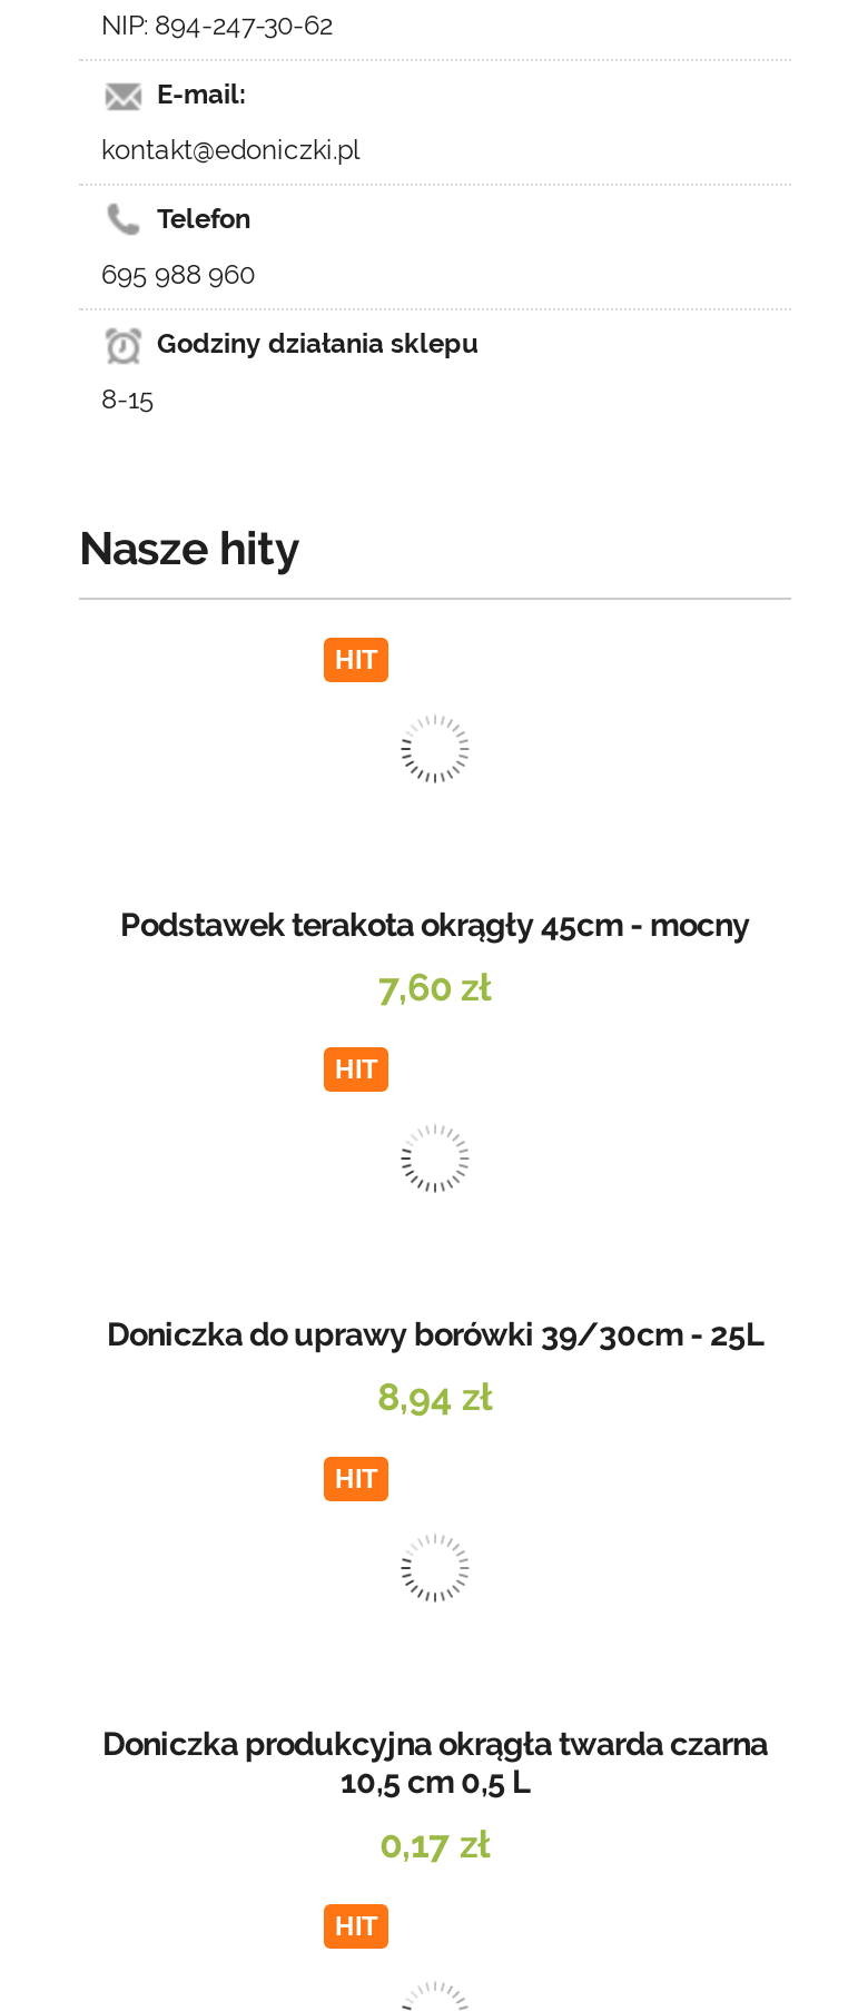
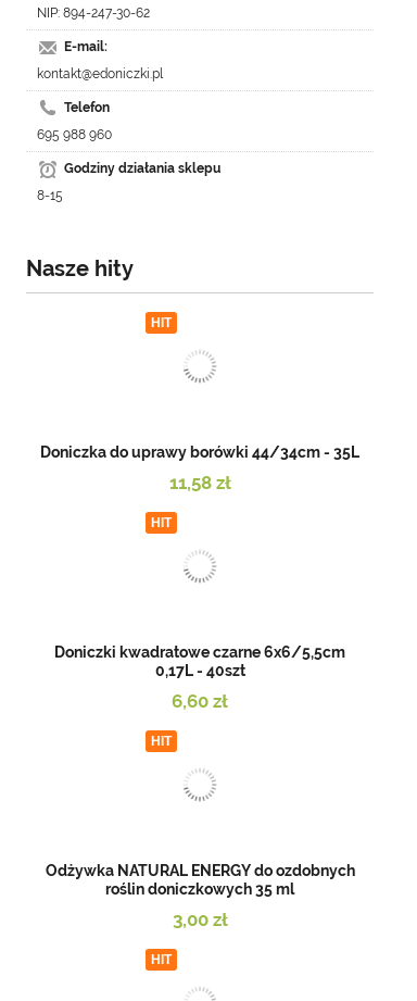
[120,904,750,942] Podstawek terakota okrągły 45cm - mocny -> [40,442,359,461] Doniczka do uprawy borówki 44/34cm - 35L
[378,964,492,1009] 7,60 zł -> [169,471,231,493] 11,58 zł
[107,1314,763,1351] Doniczka do uprawy borówki 39/30cm - 25L -> [54,642,345,679] Doniczki kwadratowe czarne 6x6/5,5cm | 0,17L - 40szt
[377,1374,493,1418] 8,94 zł -> [172,690,228,712] 6,60 zł
[102,1723,768,1799] Doniczka produkcyjna okrągła twarda czarna | 10,5 cm 0,5 L -> [45,860,355,897] Odżywka NATURAL ENERGY do ozdobnych | roślin doniczkowych 35 ml
[379,1821,491,1866] 0,17 zł -> [172,908,228,930] 3,00 zł

